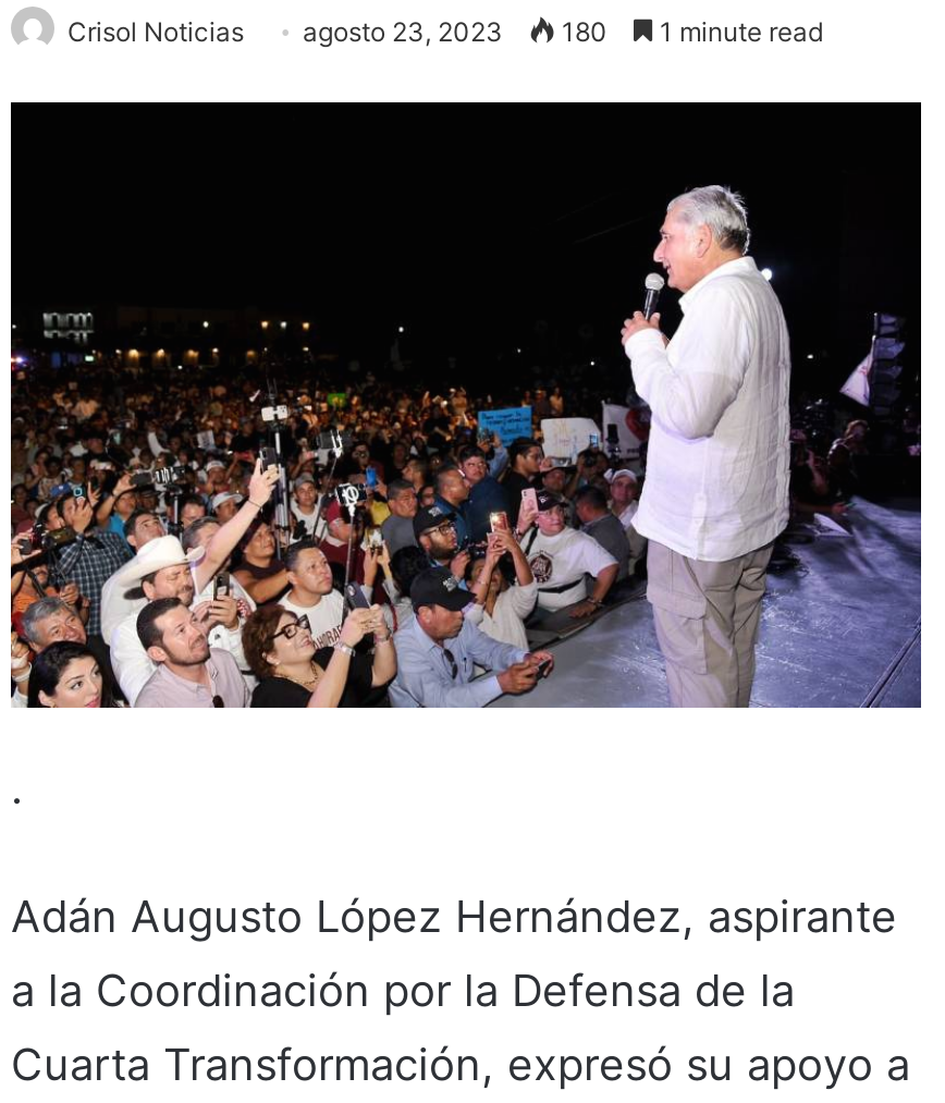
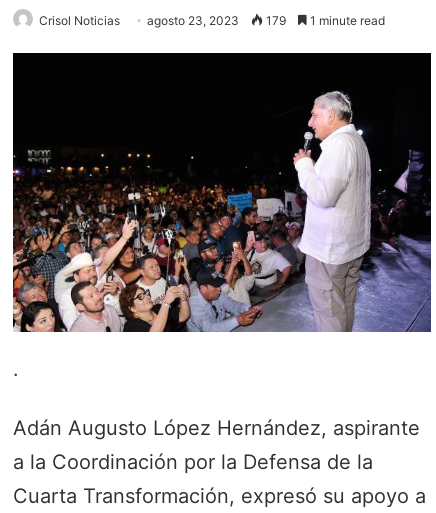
[67,15,823,48] Crisol Noticias agosto 23, 2023 180 1 minute read -> [39,13,385,28] Crisol Noticias agosto 23, 2023 179 1 minute read

